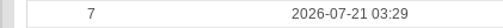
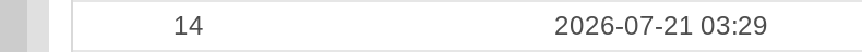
[87,6,95,22] 7 -> [173,11,204,41] 14

